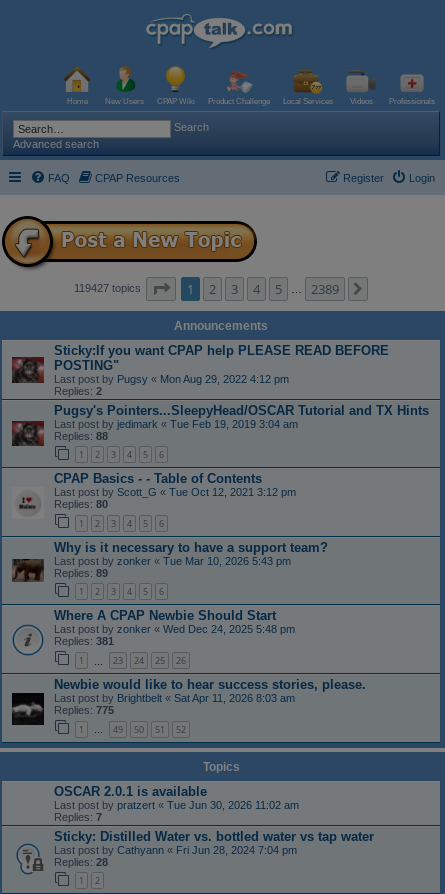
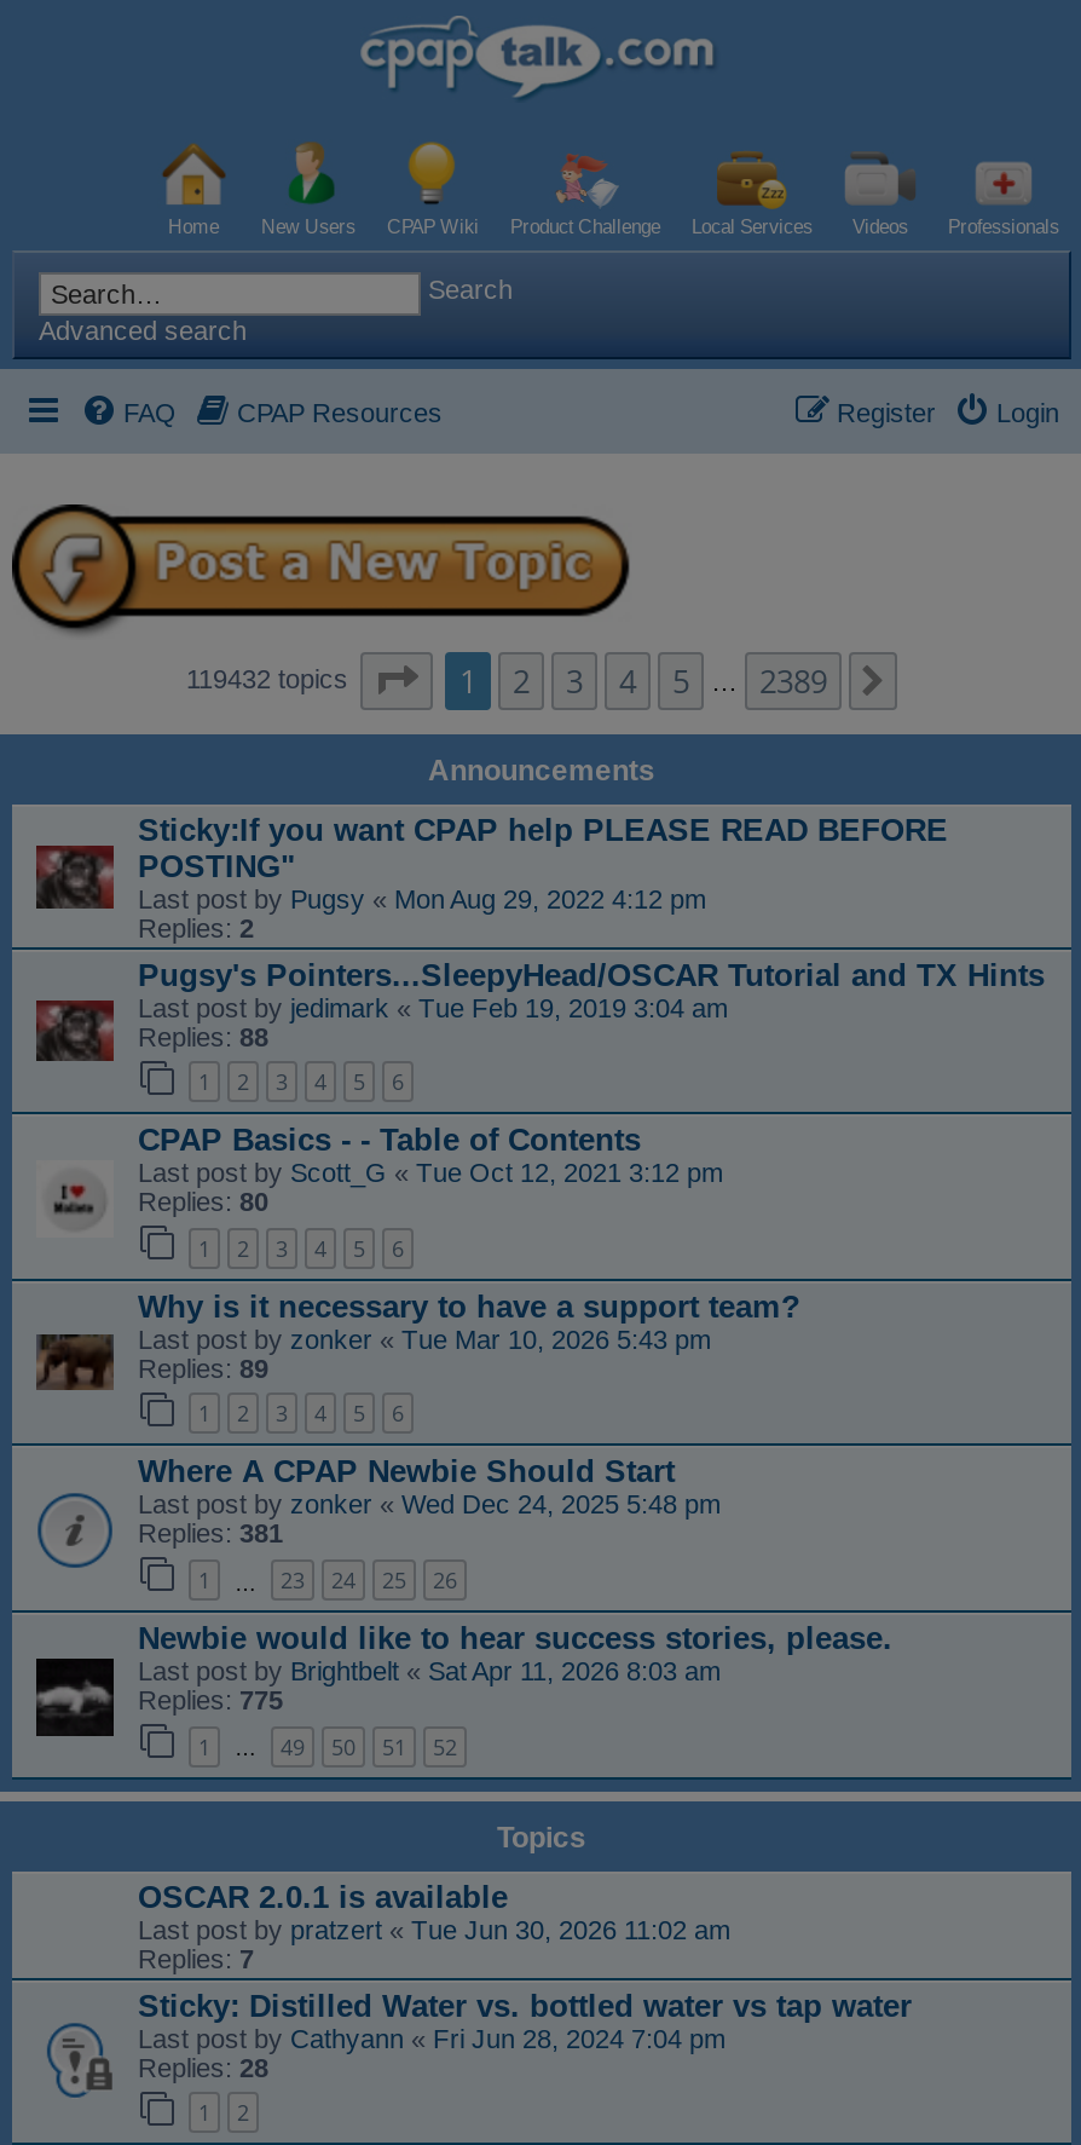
[74,281,144,293] 119427 topics -> [186,663,355,692] 119432 topics

